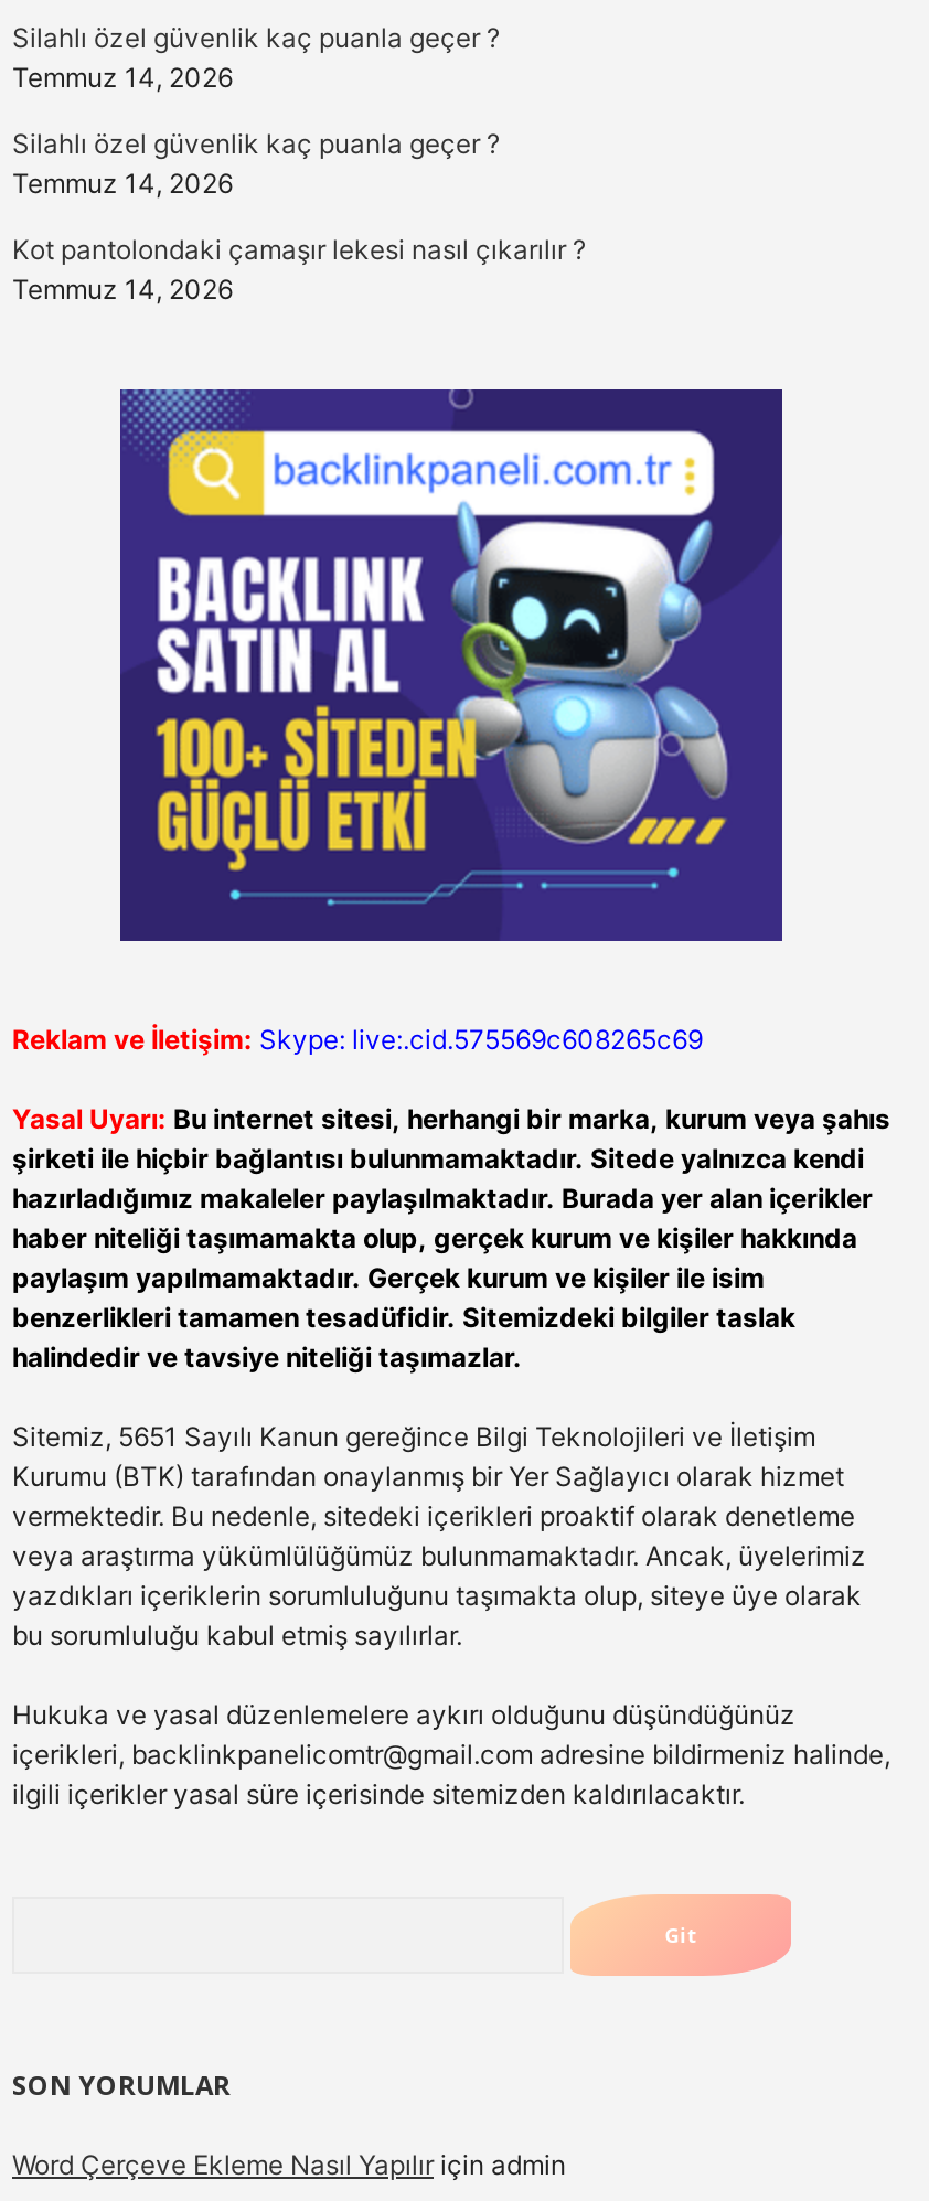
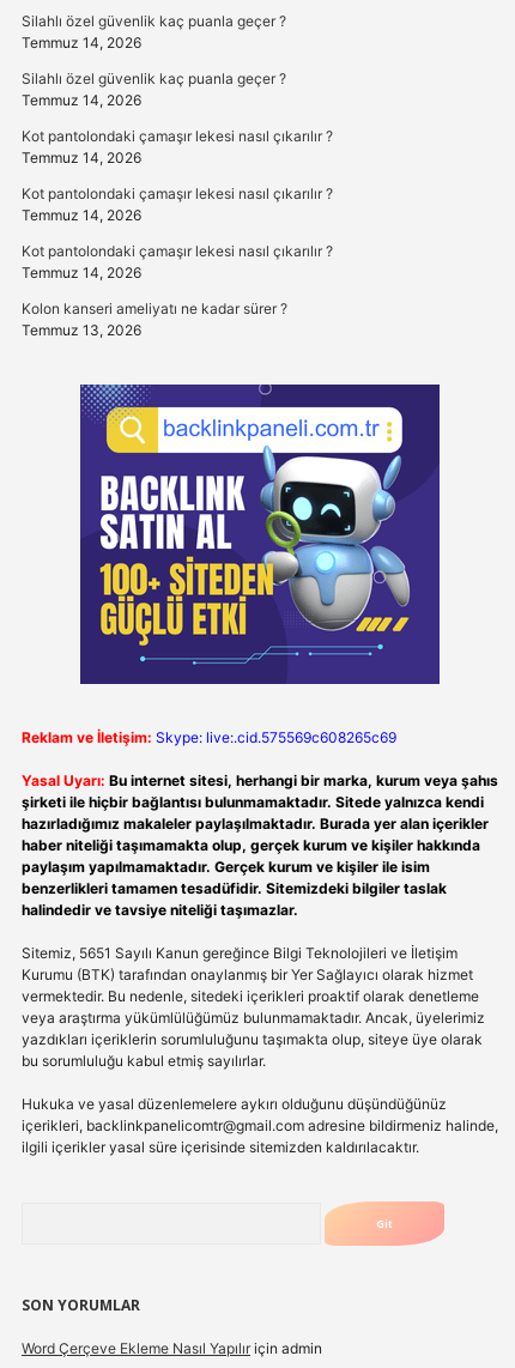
none -> [22,184,333,339] Kot pantolondaki çamaşır lekesi nasıl çıkarılır ? | Temmuz 14, 2026 | Kot pantolondaki çamaşır lekesi nasıl çıkarılır ? | Temmuz 14, 2026 | Kolon kanseri ameliyatı ne kadar sürer ? | Temmuz 13, 2026

